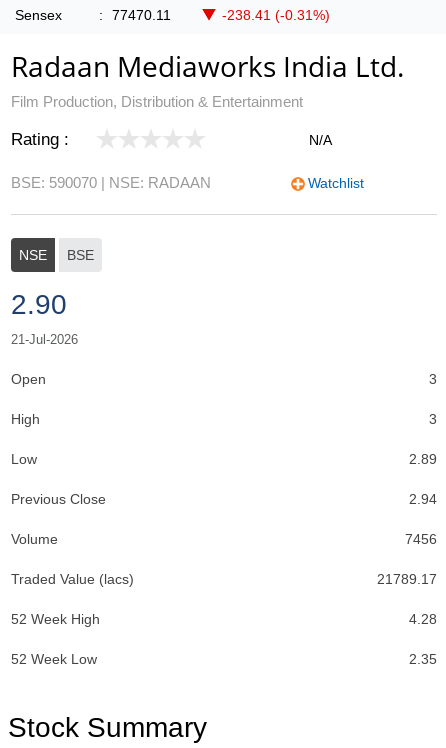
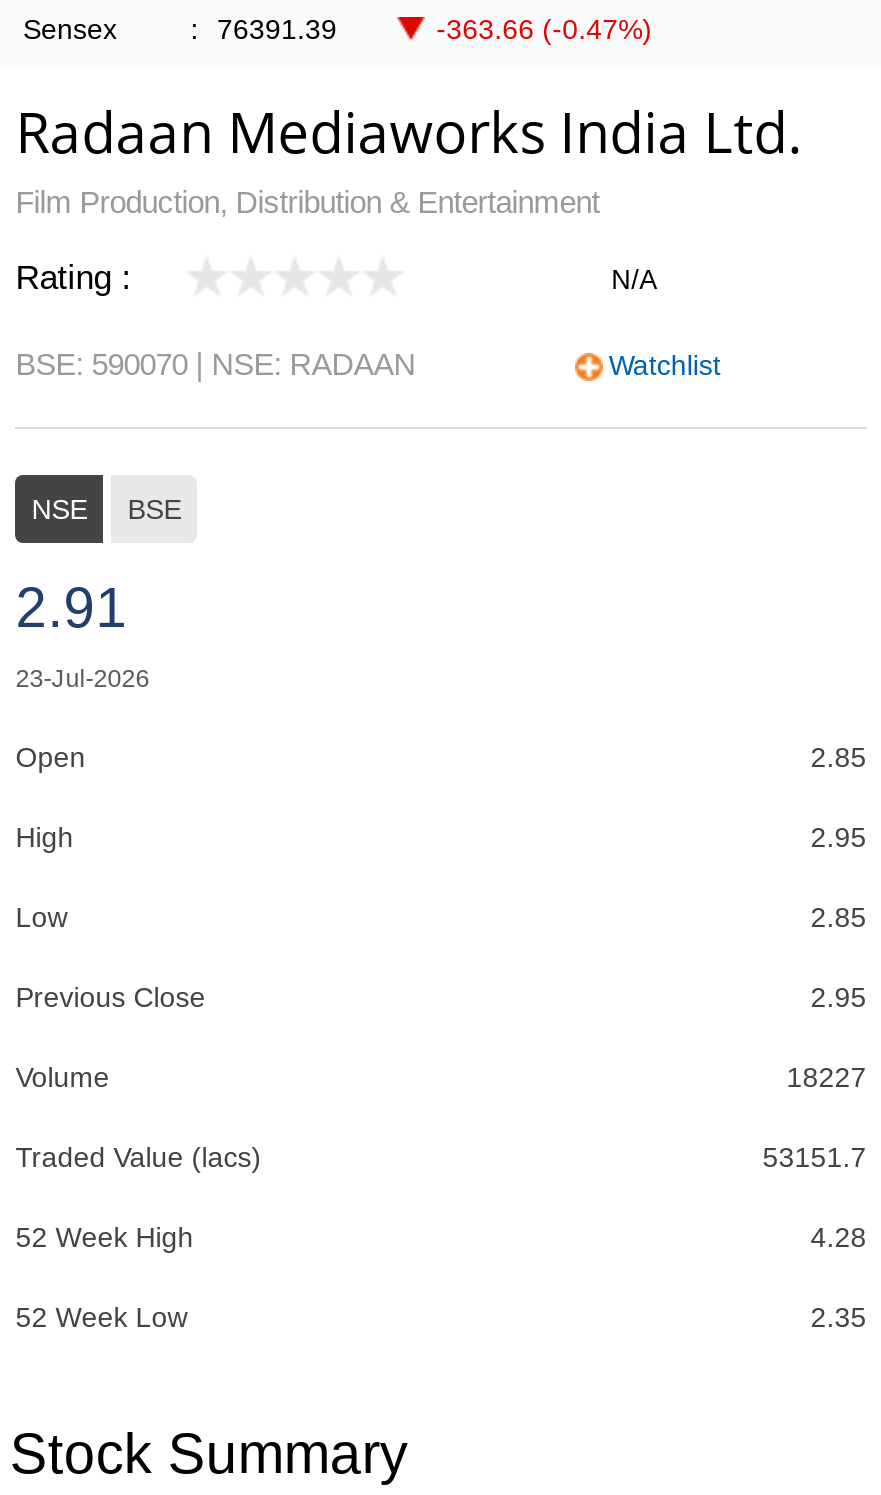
[112,7,171,23] 77470.11 -> [217,13,337,45] 76391.39
[222,7,330,23] -238.41 (-0.31%) -> [436,13,652,45] -363.66 (-0.47%)
[11,289,78,347] 2.90 | 21-Jul-2026 -> [15,577,149,693] 2.91 | 23-Jul-2026
[429,371,437,387] 3 -> [811,741,867,773] 2.85
[429,411,437,427] 3 -> [811,821,867,853] 2.95
[409,451,437,467] 2.89 -> [811,901,867,933] 2.85
[409,491,437,507] 2.94 -> [811,981,867,1013] 2.95
[405,531,437,547] 7456 -> [787,1061,867,1093] 18227
[377,571,437,587] 21789.17 -> [763,1141,867,1173] 53151.7

